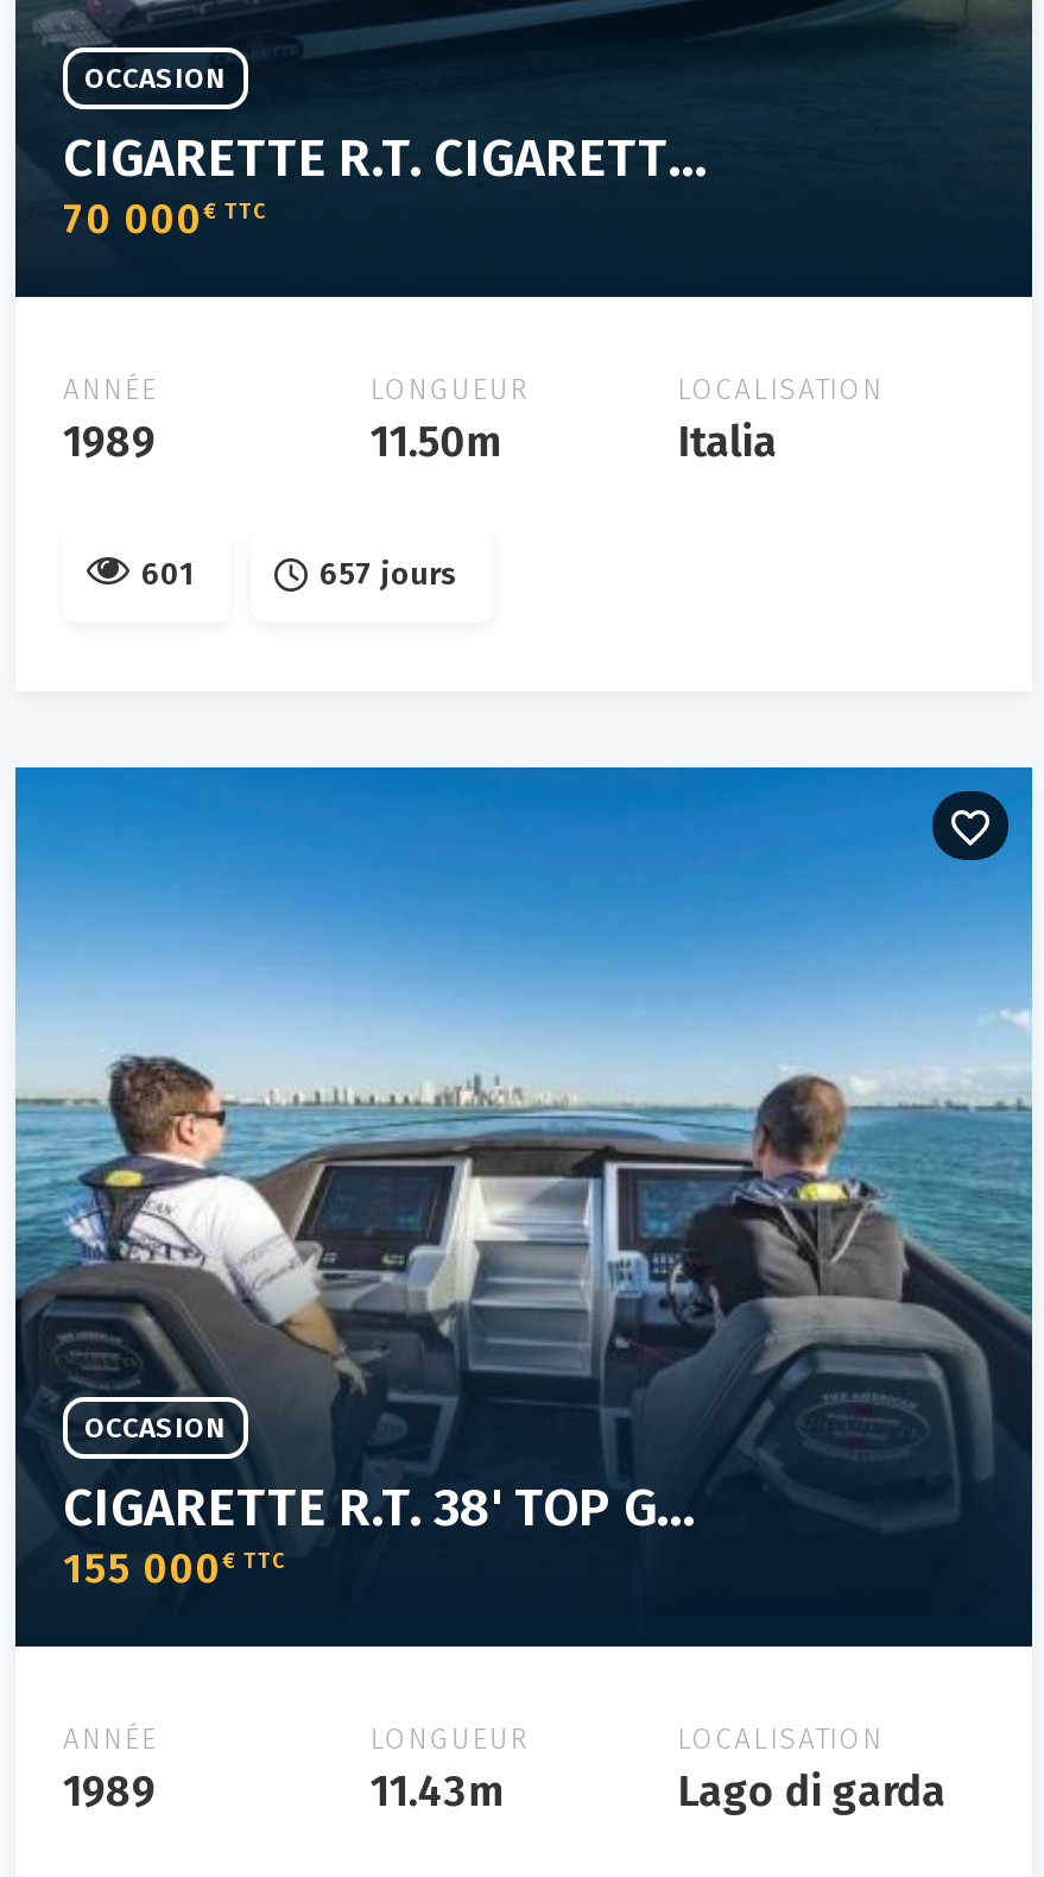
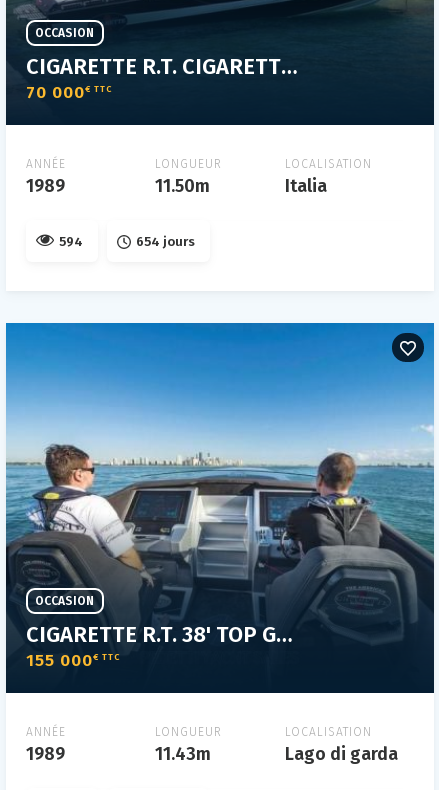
[141,556,194,592] 601 -> [59,234,83,249] 594
[319,556,457,592] 657 jours -> [136,234,195,249] 654 jours

